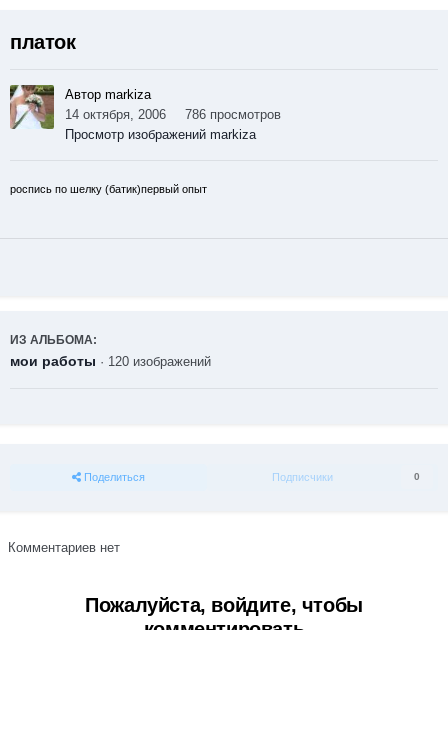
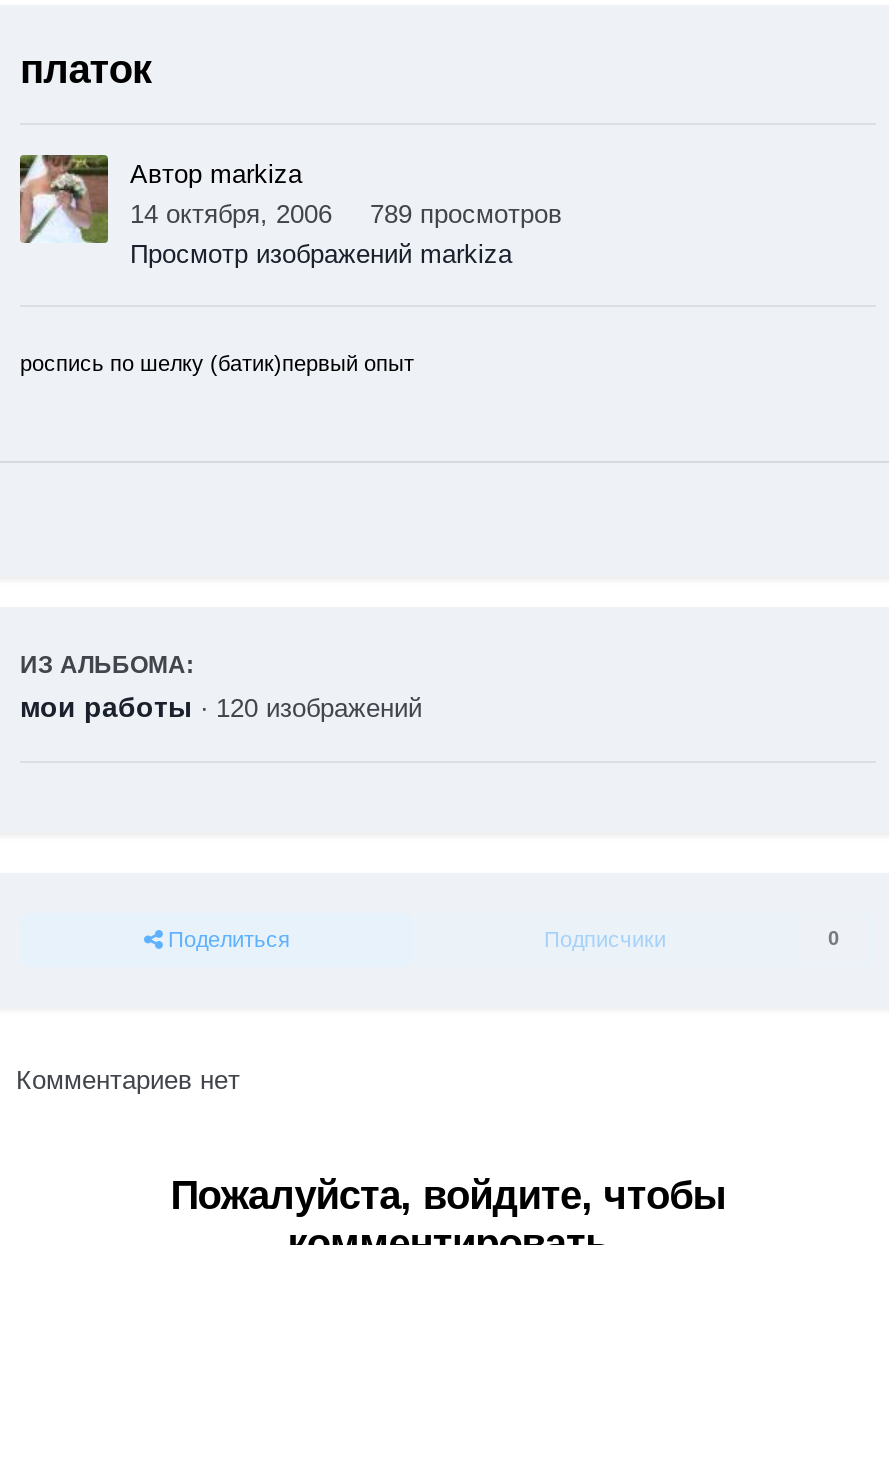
[65,107,281,122] 14 октября, 2006 786 просмотров -> [130,200,562,230] 14 октября, 2006 789 просмотров

